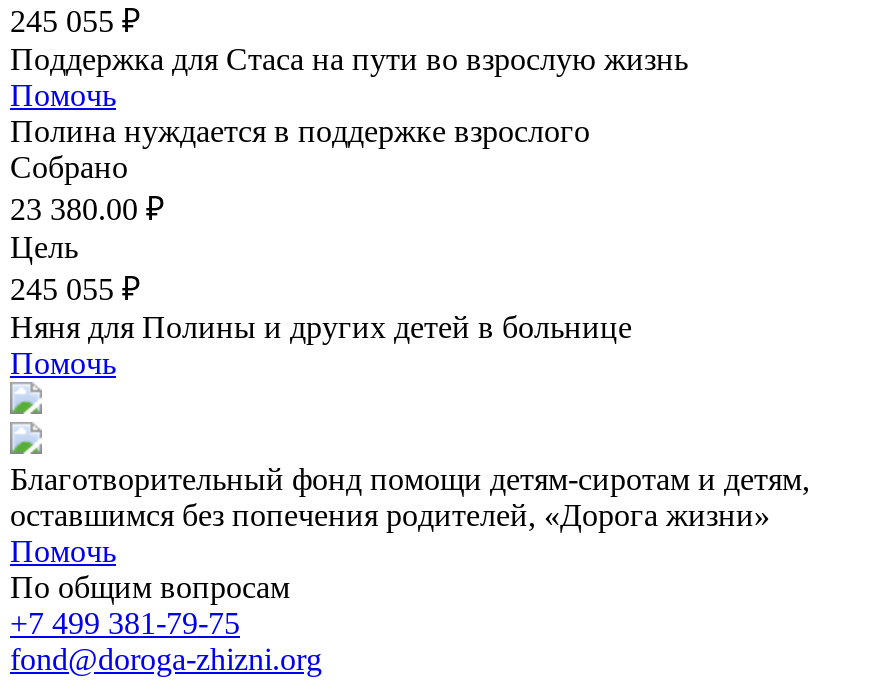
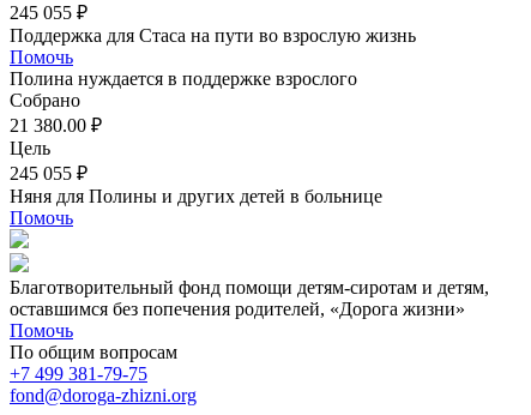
[10,192,164,226] 23 380.00 ₽ -> [10,115,102,135] 21 380.00 ₽

